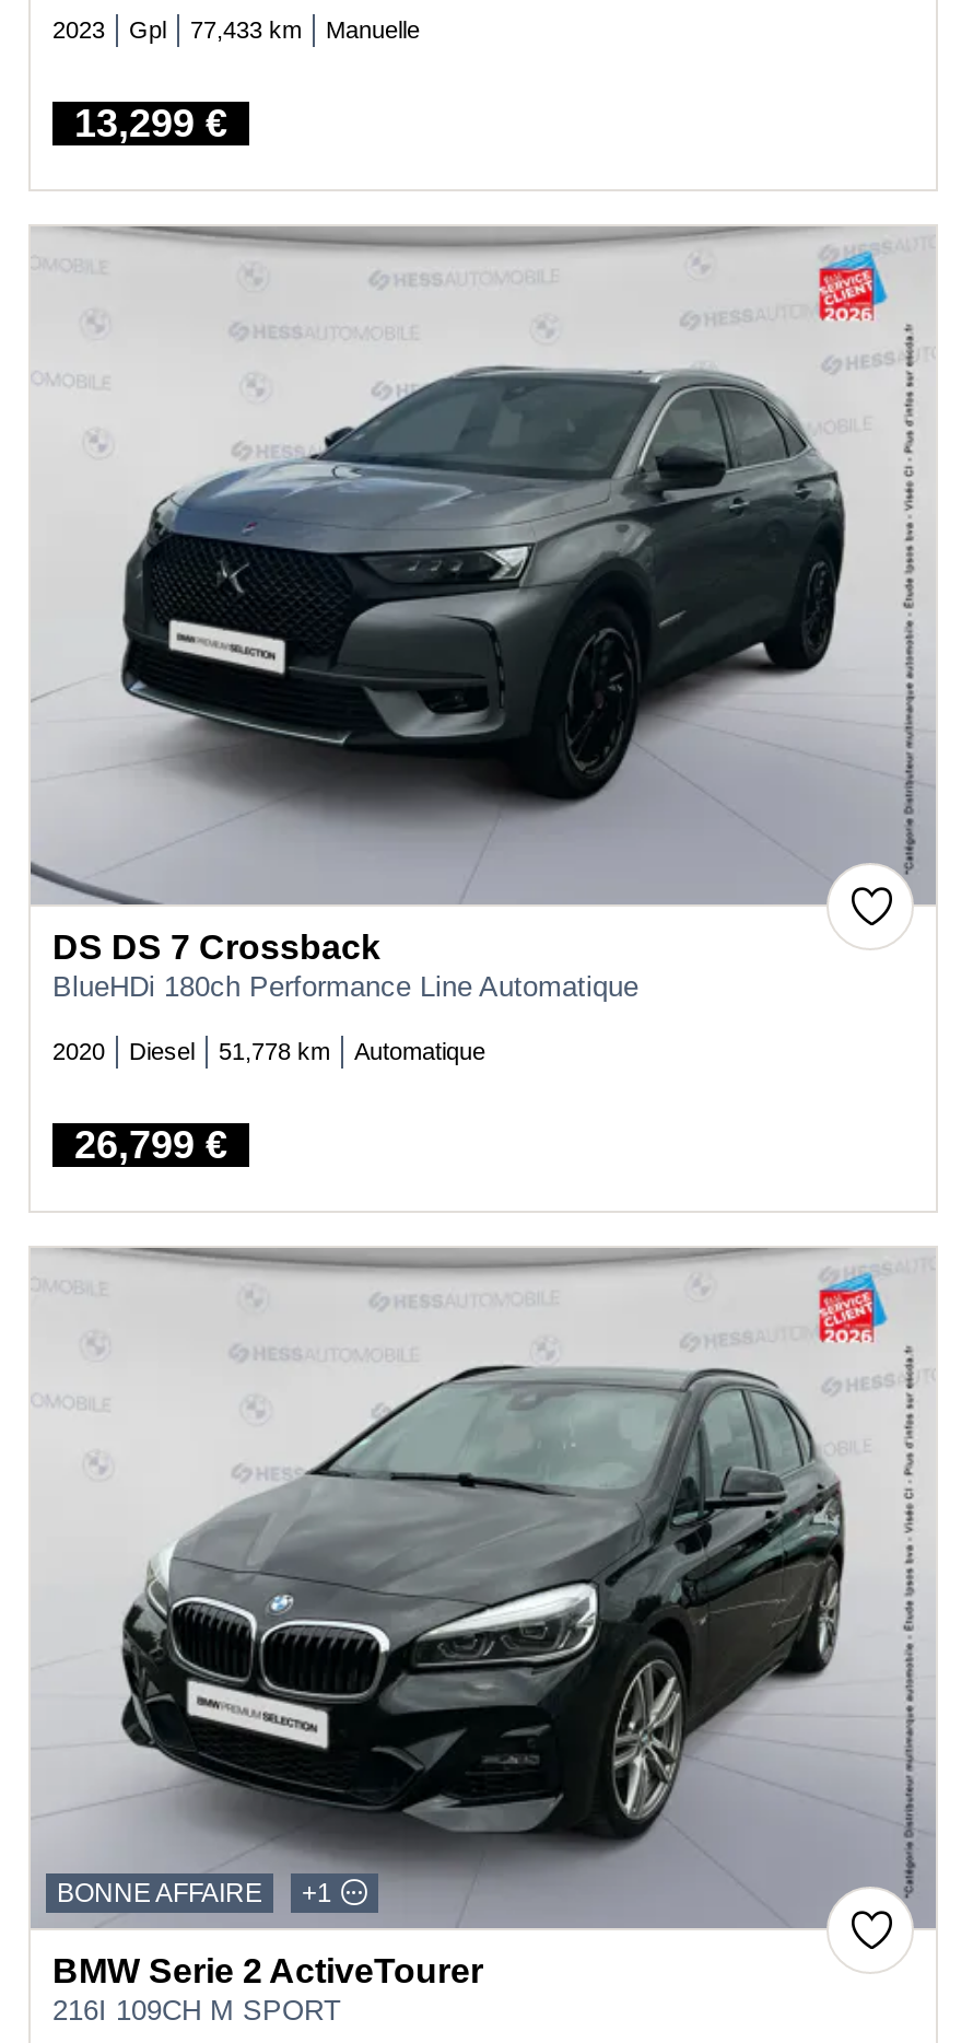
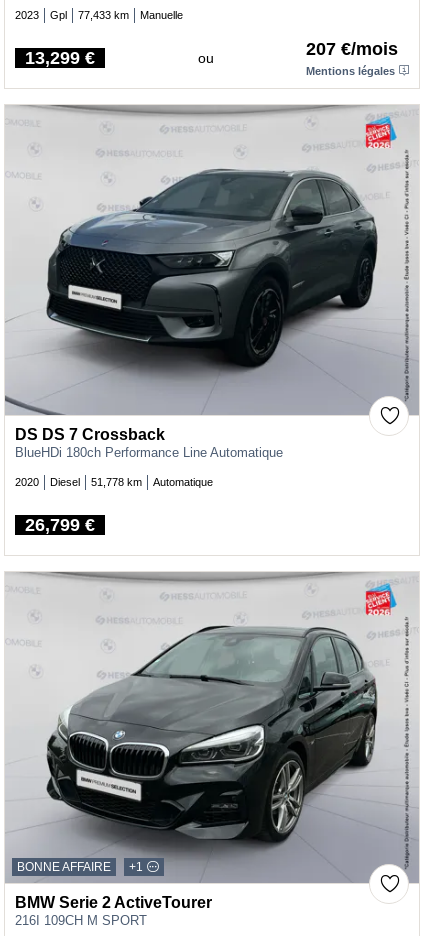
none -> [197,38,398,76] ou | 207 €/mois | Mentions légales

